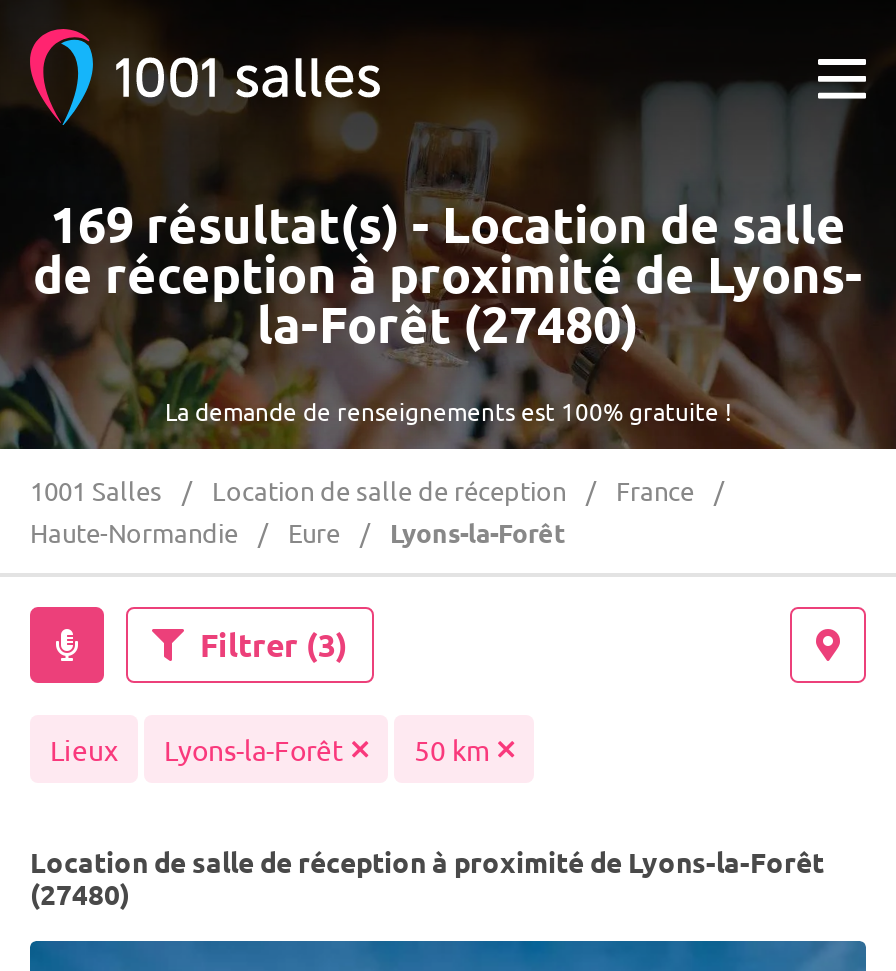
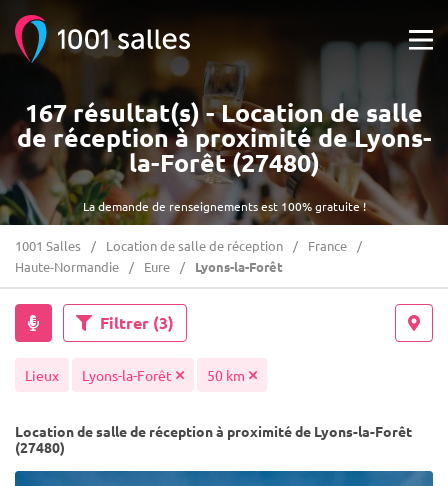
[50,191,846,255] 169 résultat(s) - Location de salle -> [25,96,423,128] 167 résultat(s) - Location de salle

